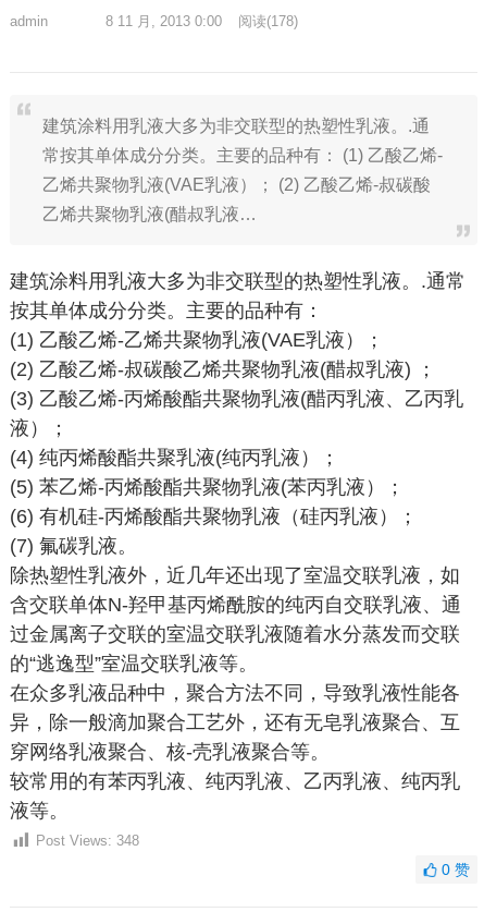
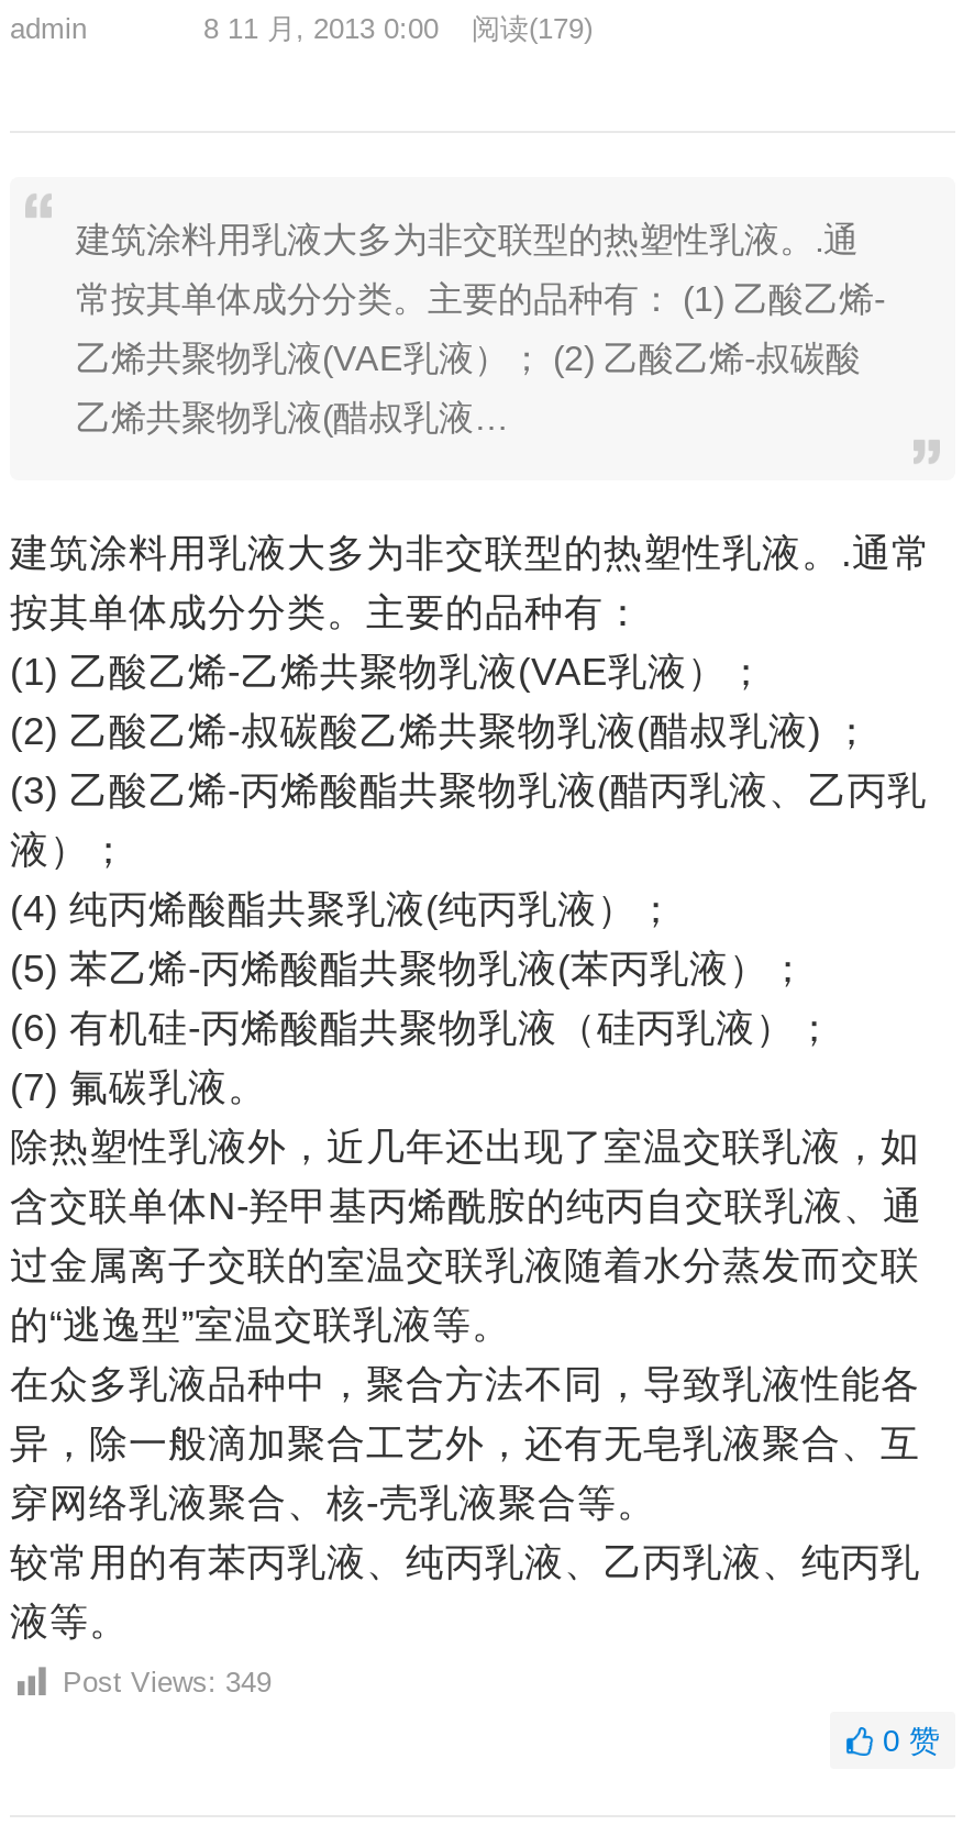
[106,13,298,29] 8 11 月, 2013 0:00 阅读(178) -> [203,12,593,45] 8 11 月, 2013 0:00 阅读(179)
[36,832,139,849] Post Views: 348 -> [63,1666,272,1699] Post Views: 349

